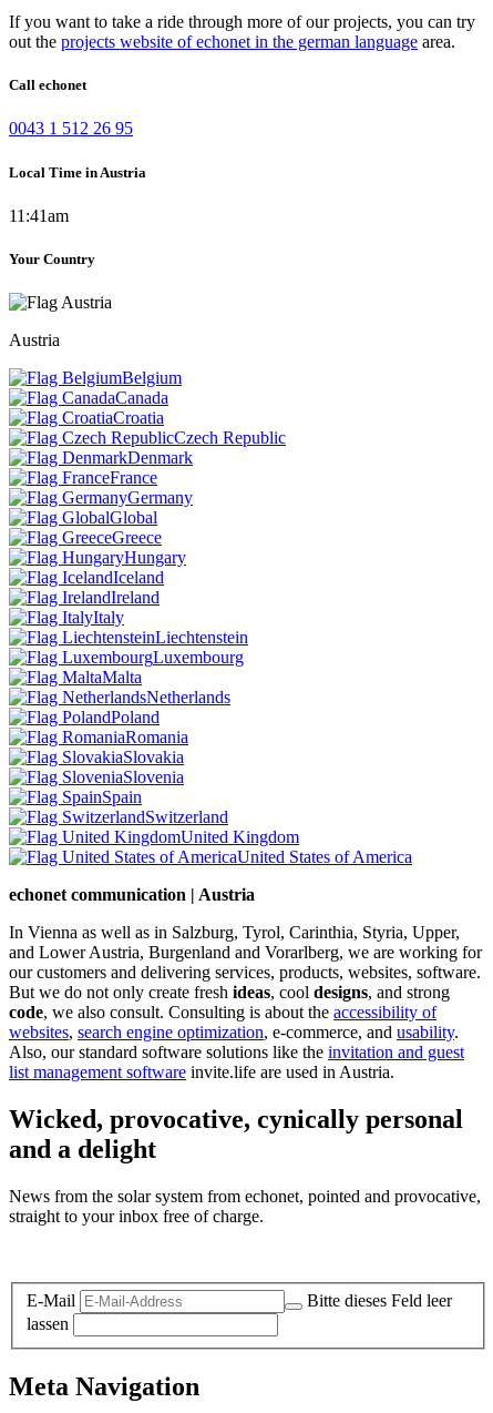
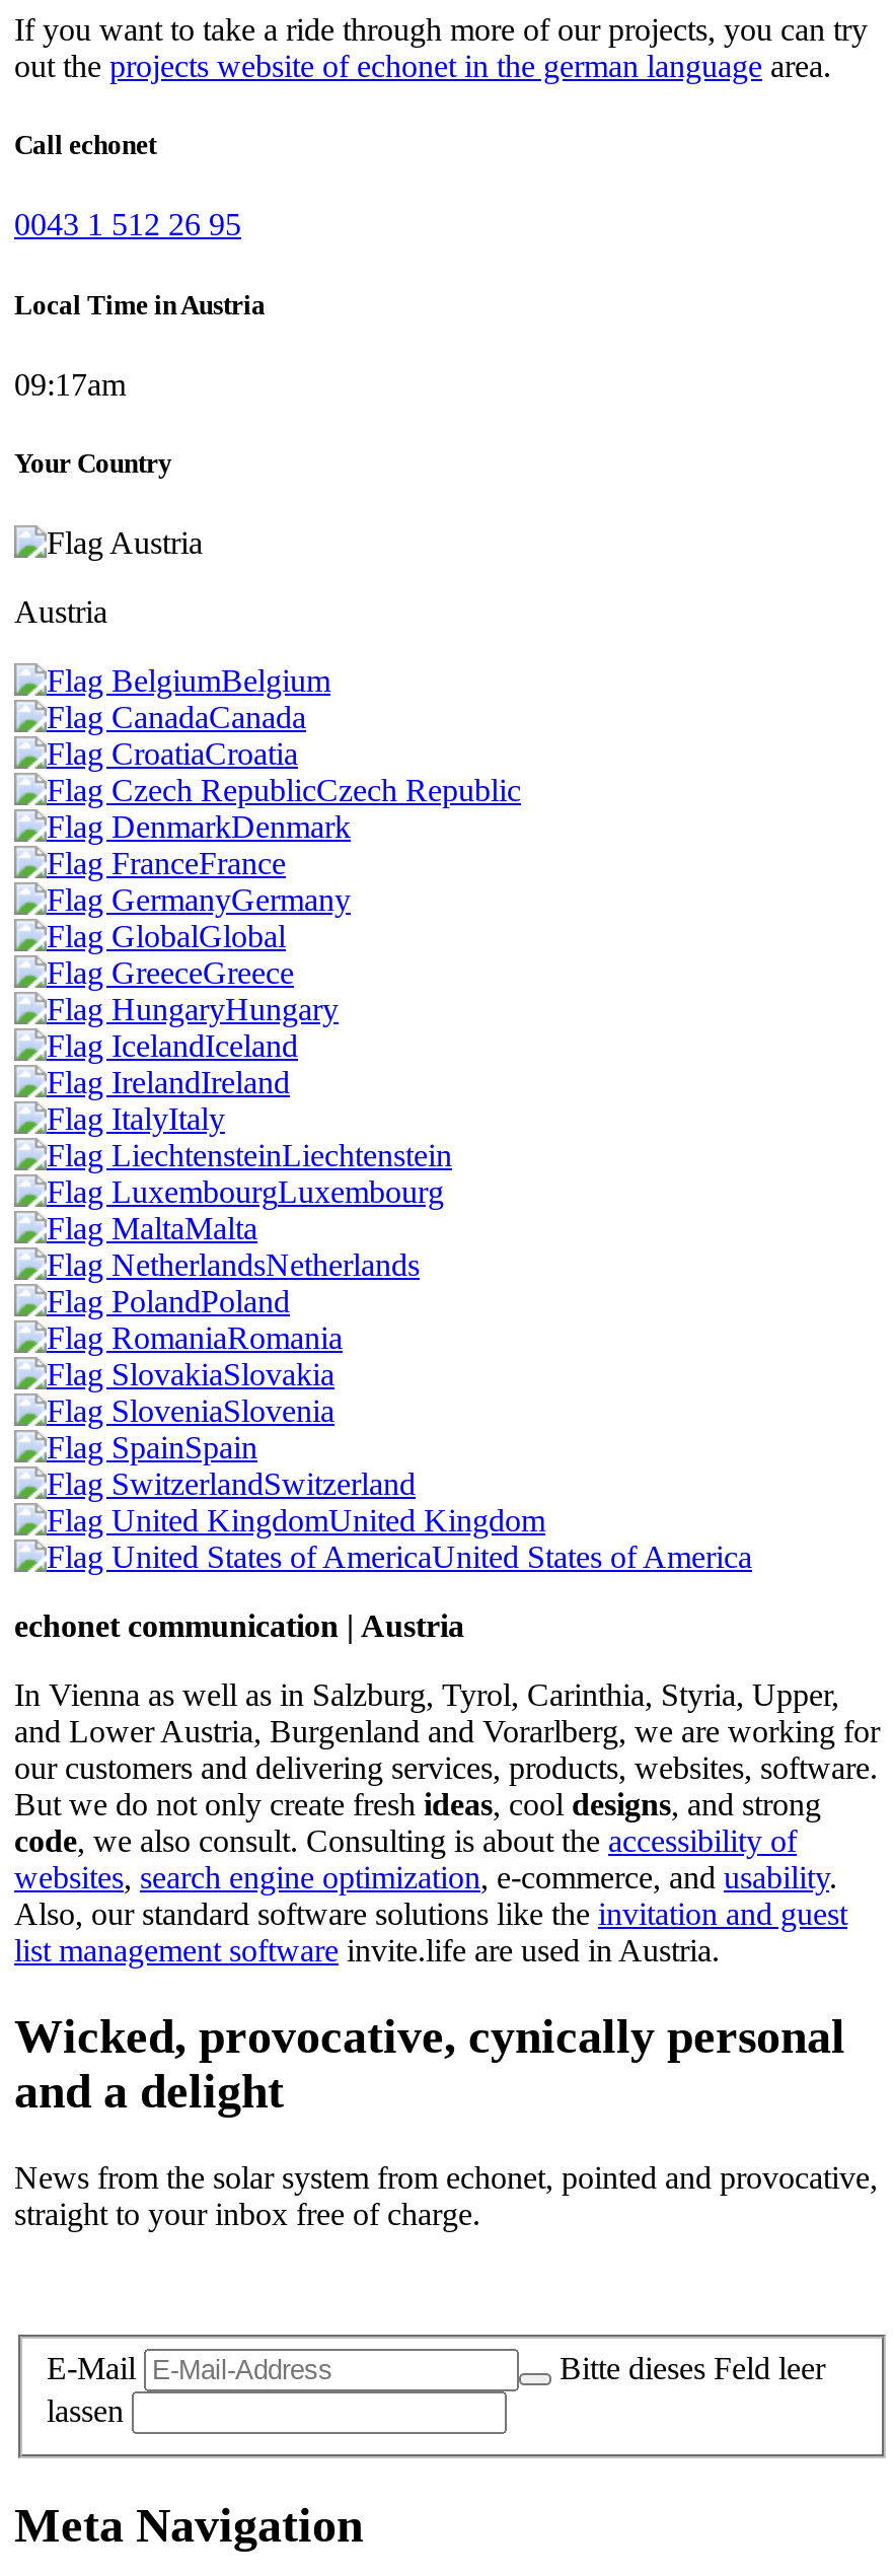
[9,206,69,225] 11:41am -> [14,367,126,401] 09:17am

